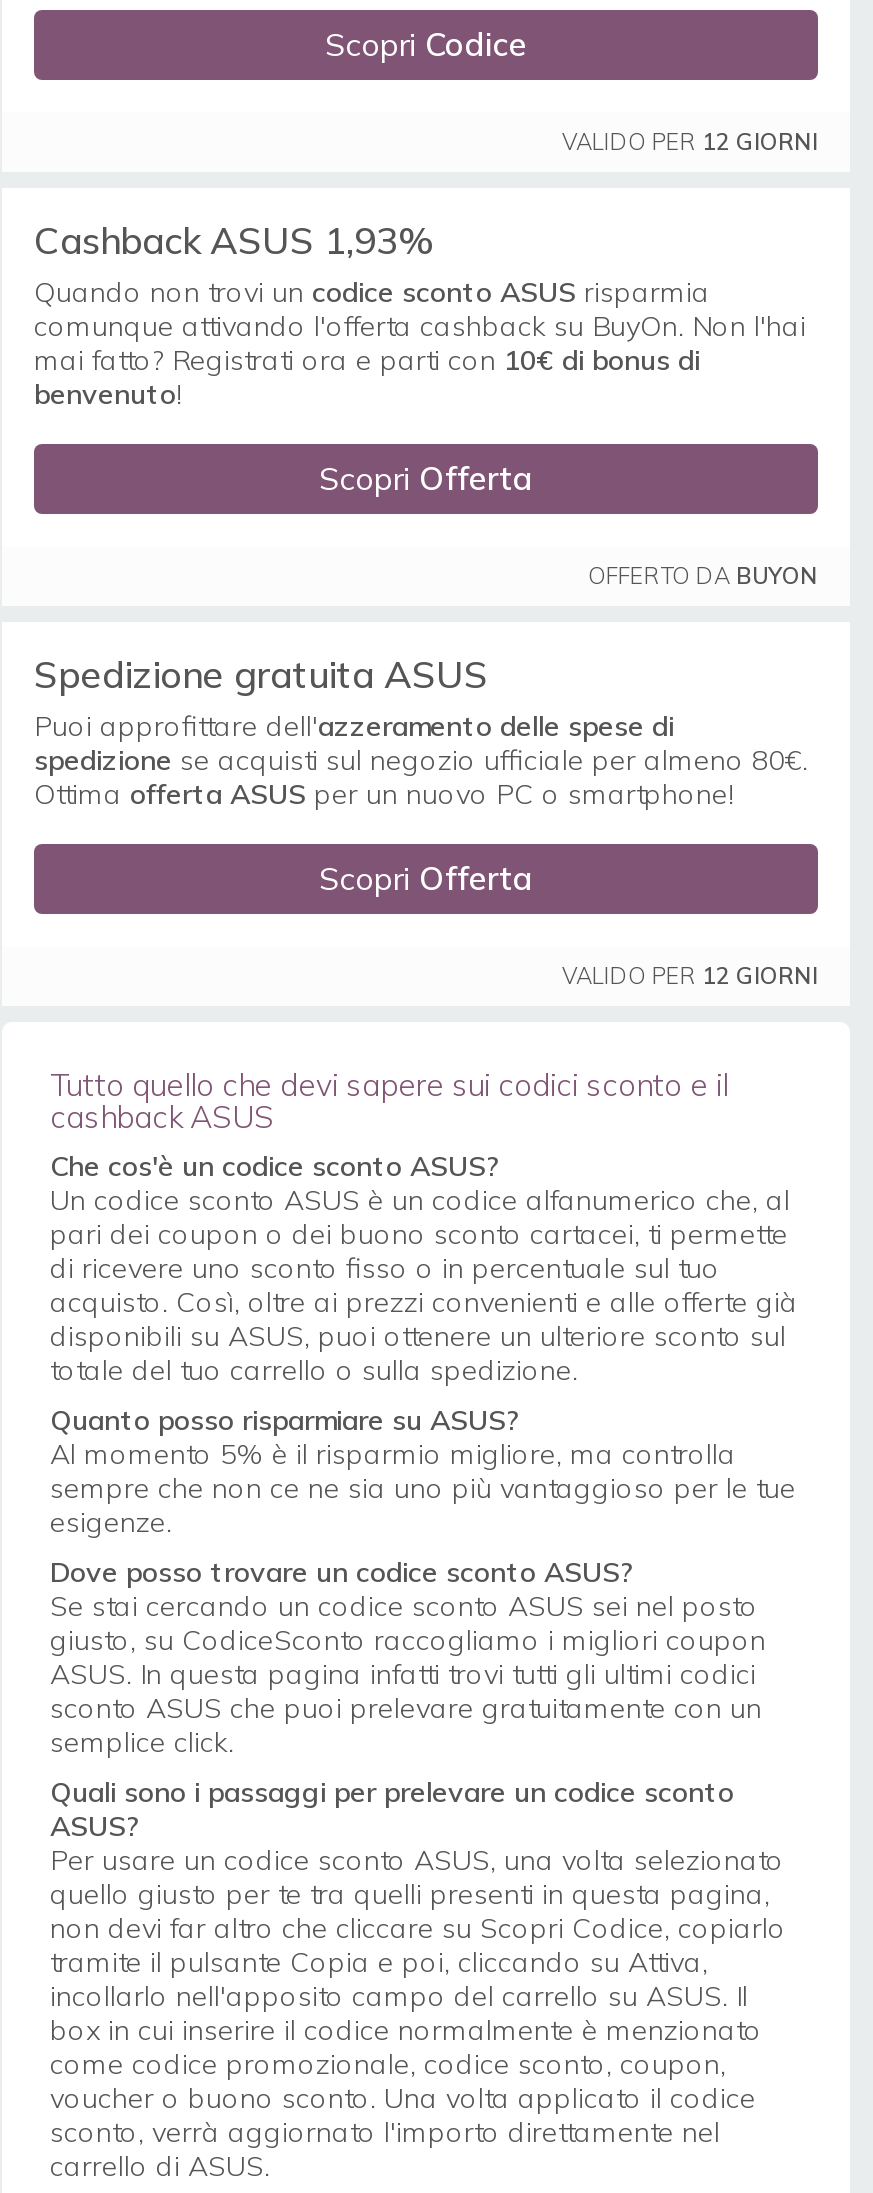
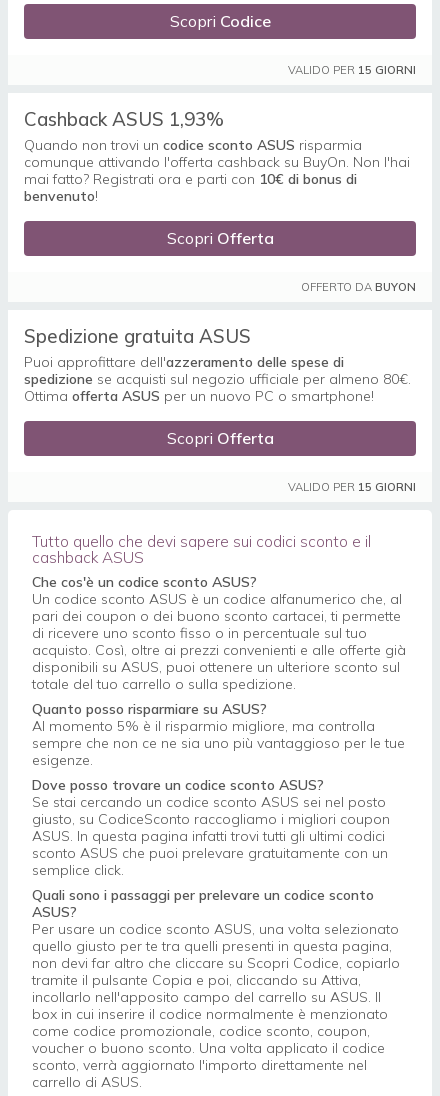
[562,128,818,156] VALIDO PER 12 GIORNI -> [288,63,416,77] VALIDO PER 15 GIORNI
[562,962,818,990] VALIDO PER 12 GIORNI -> [288,480,416,494] VALIDO PER 15 GIORNI

